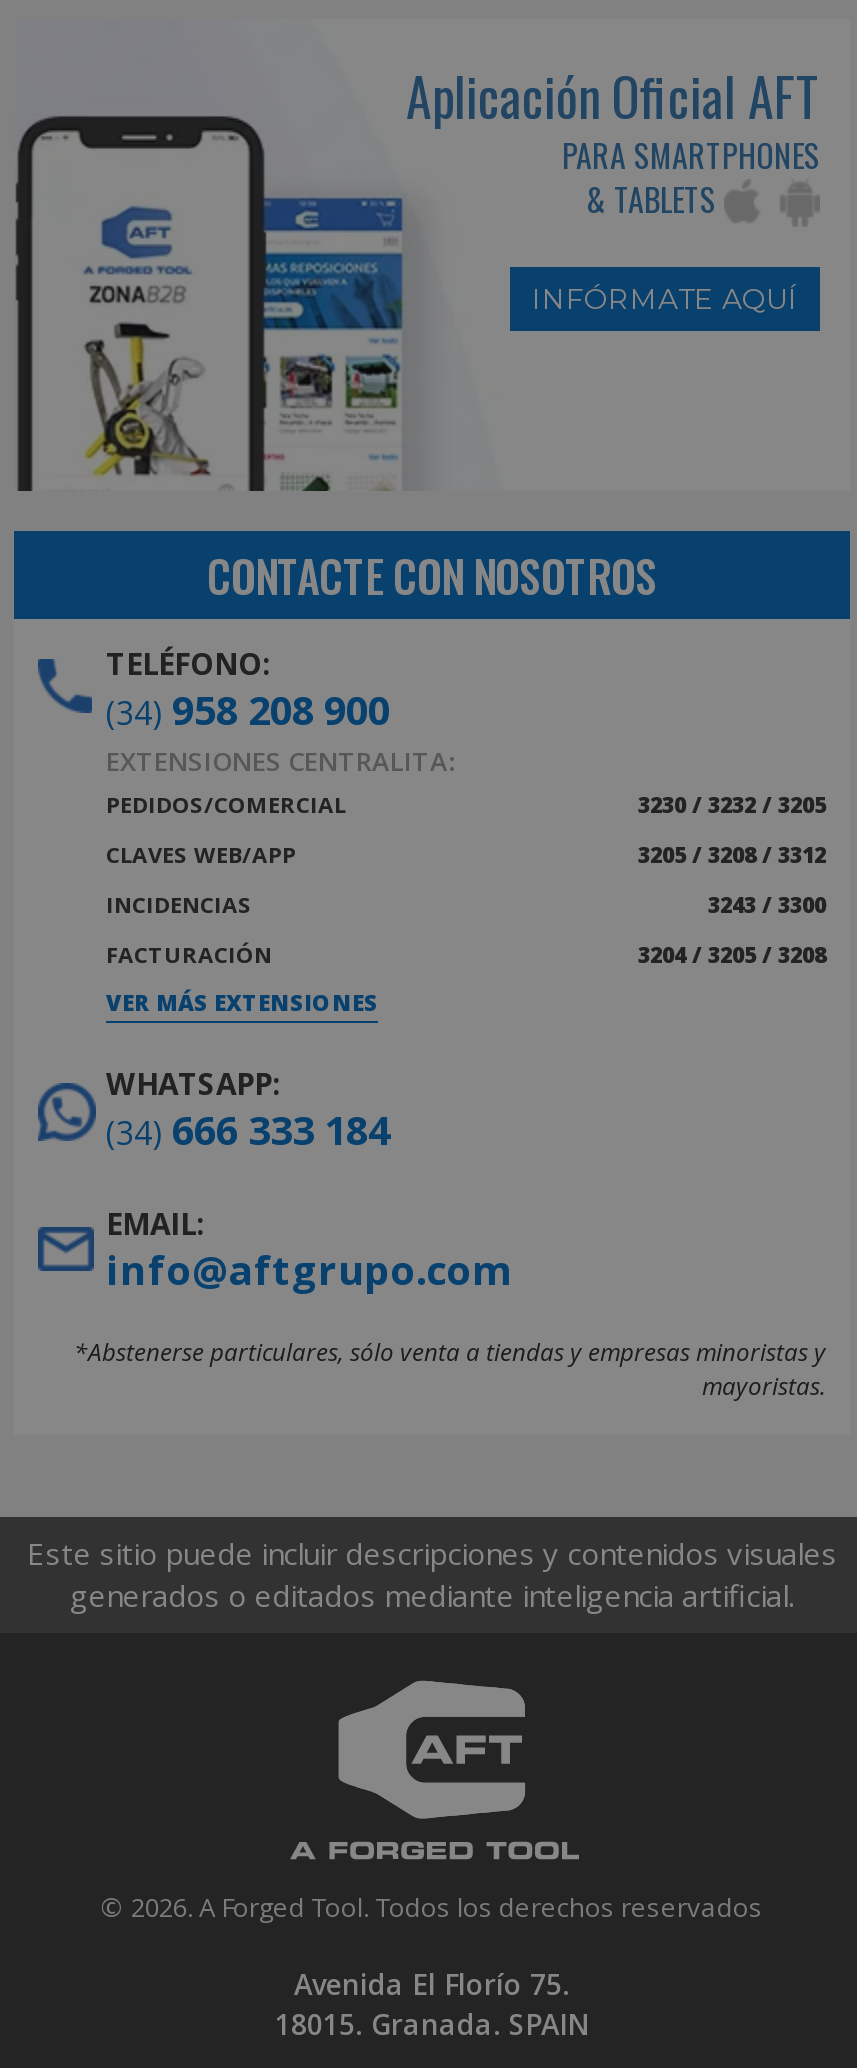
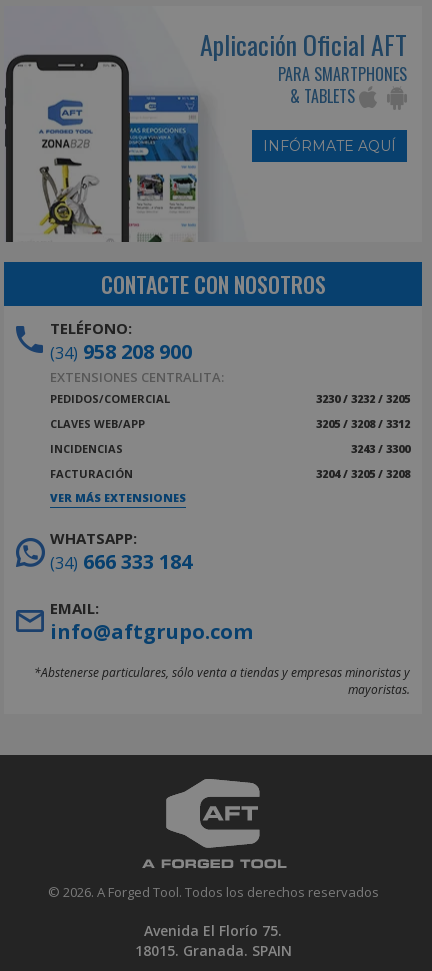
[27,1533,837,1615] Este sitio puede incluir descripciones y contenidos visuales | generados o editados mediante inteligencia artificial. -> none

